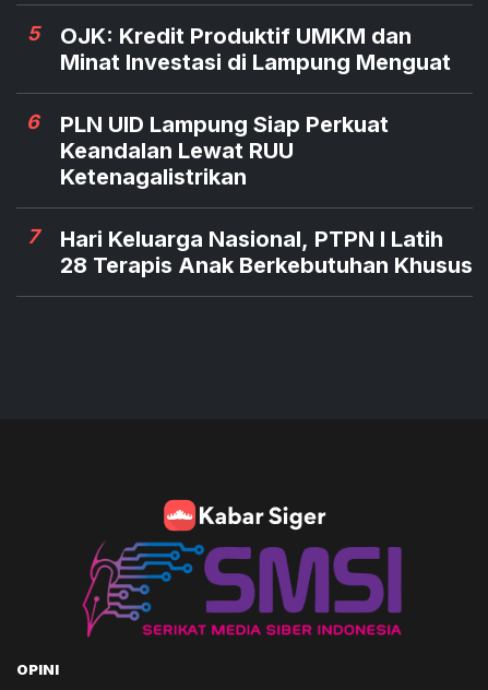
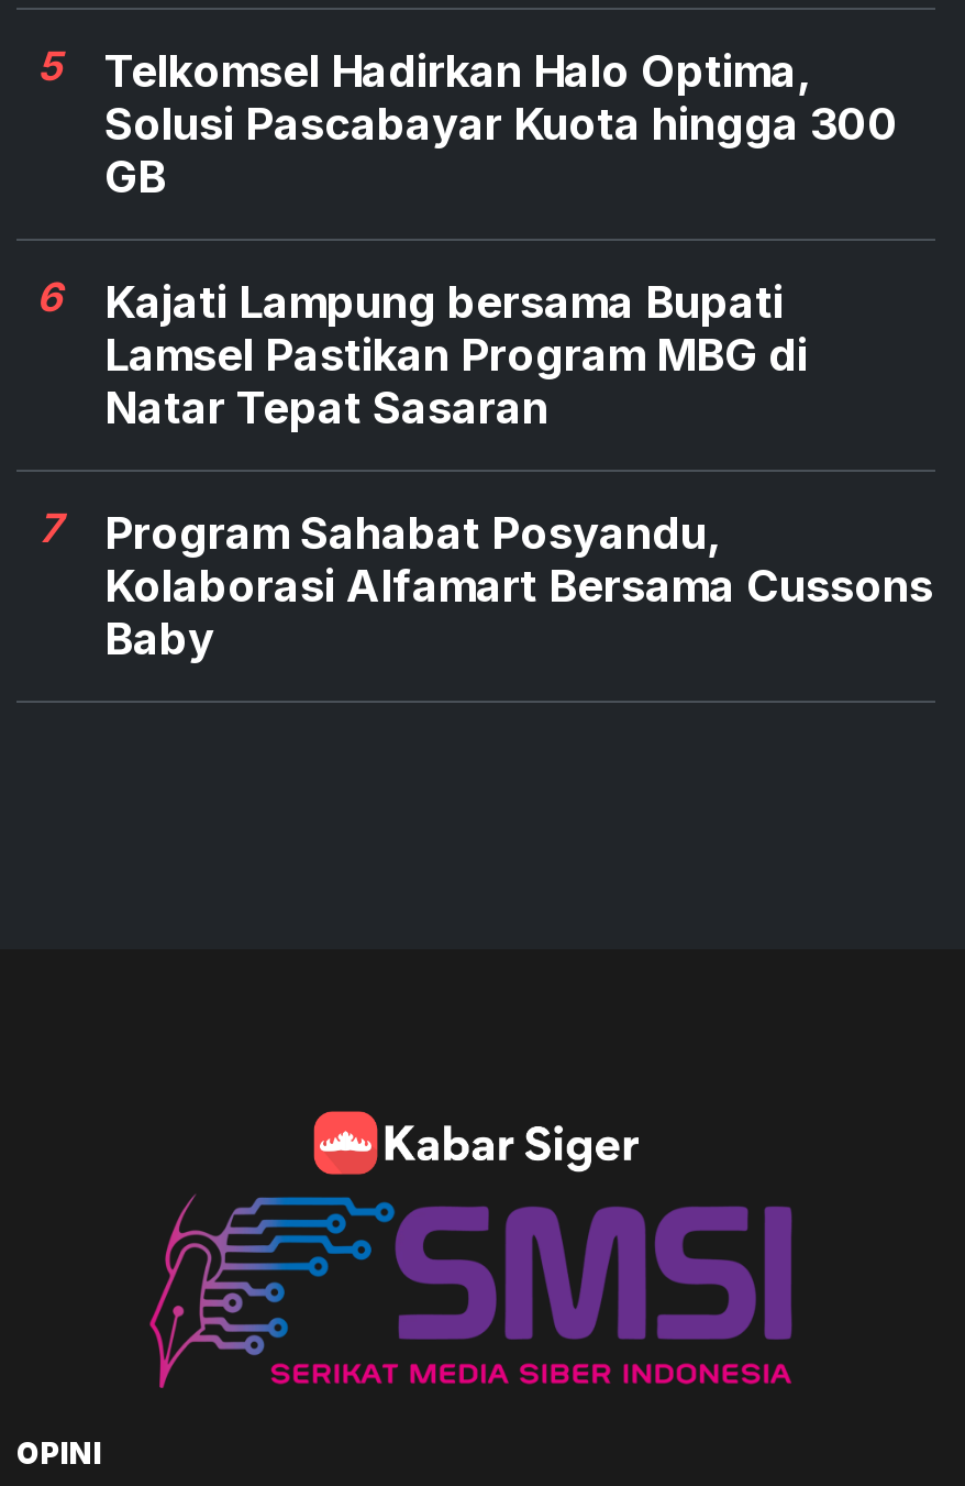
[60,23,451,75] OJK: Kredit Produktif UMKM dan | Minat Investasi di Lampung Menguat -> [104,45,898,204] Telkomsel Hadirkan Halo Optima, | Solusi Pascabayar Kuota hingga 300 | GB
[60,111,389,190] PLN UID Lampung Siap Perkuat | Keandalan Lewat RUU | Ketenagalistrikan -> [104,276,808,435] Kajati Lampung bersama Bupati | Lamsel Pastikan Program MBG di | Natar Tepat Sasaran
[60,226,473,279] Hari Keluarga Nasional, PTPN I Latih | 28 Terapis Anak Berkebutuhan Khusus -> [104,507,933,666] Program Sahabat Posyandu, | Kolaborasi Alfamart Bersama Cussons | Baby

